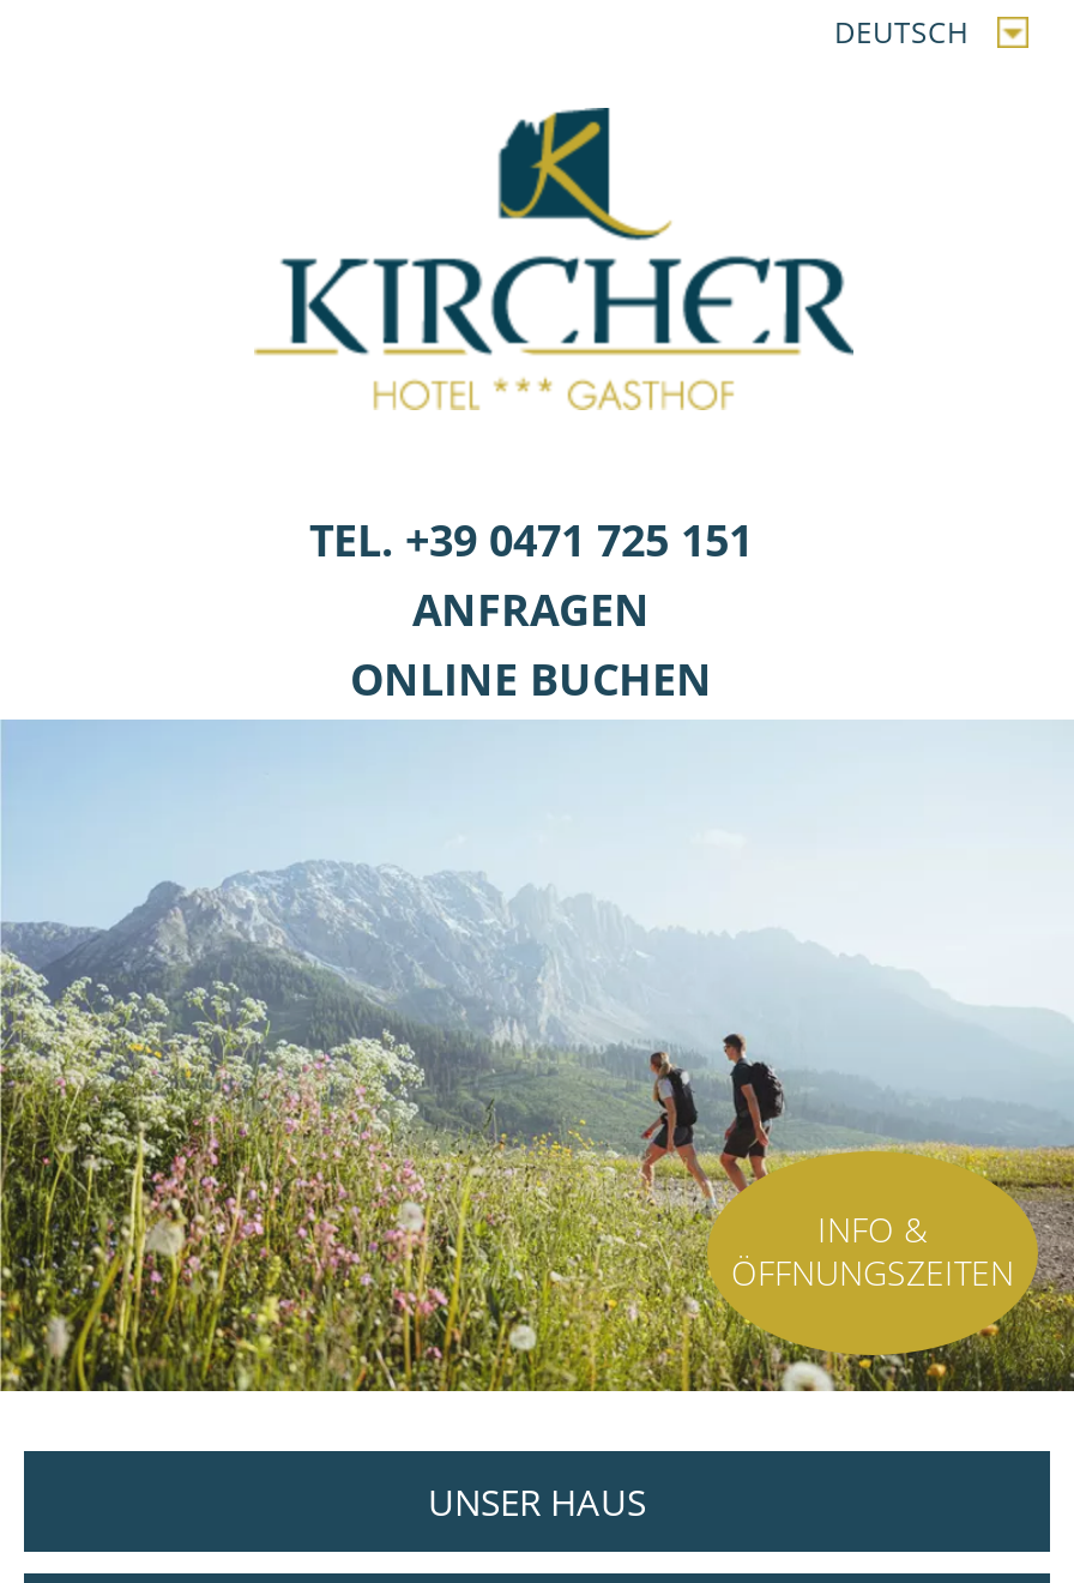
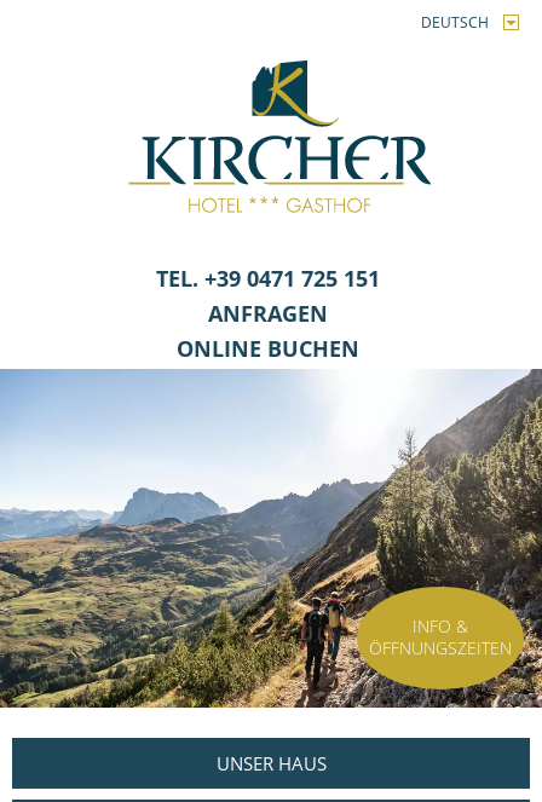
[7,720,1067,1394] [image] -> [4,368,538,709] [image]

